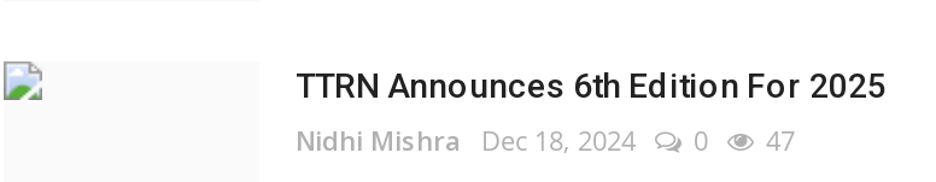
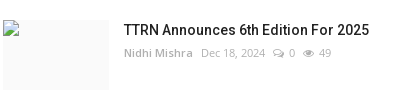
[296,121,795,157] Nidhi Mishra Dec 18, 2024 0 47 -> [124,45,331,60] Nidhi Mishra Dec 18, 2024 0 49

